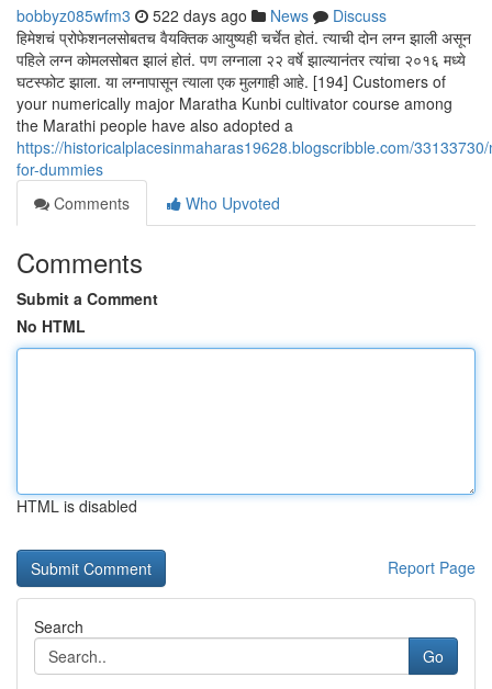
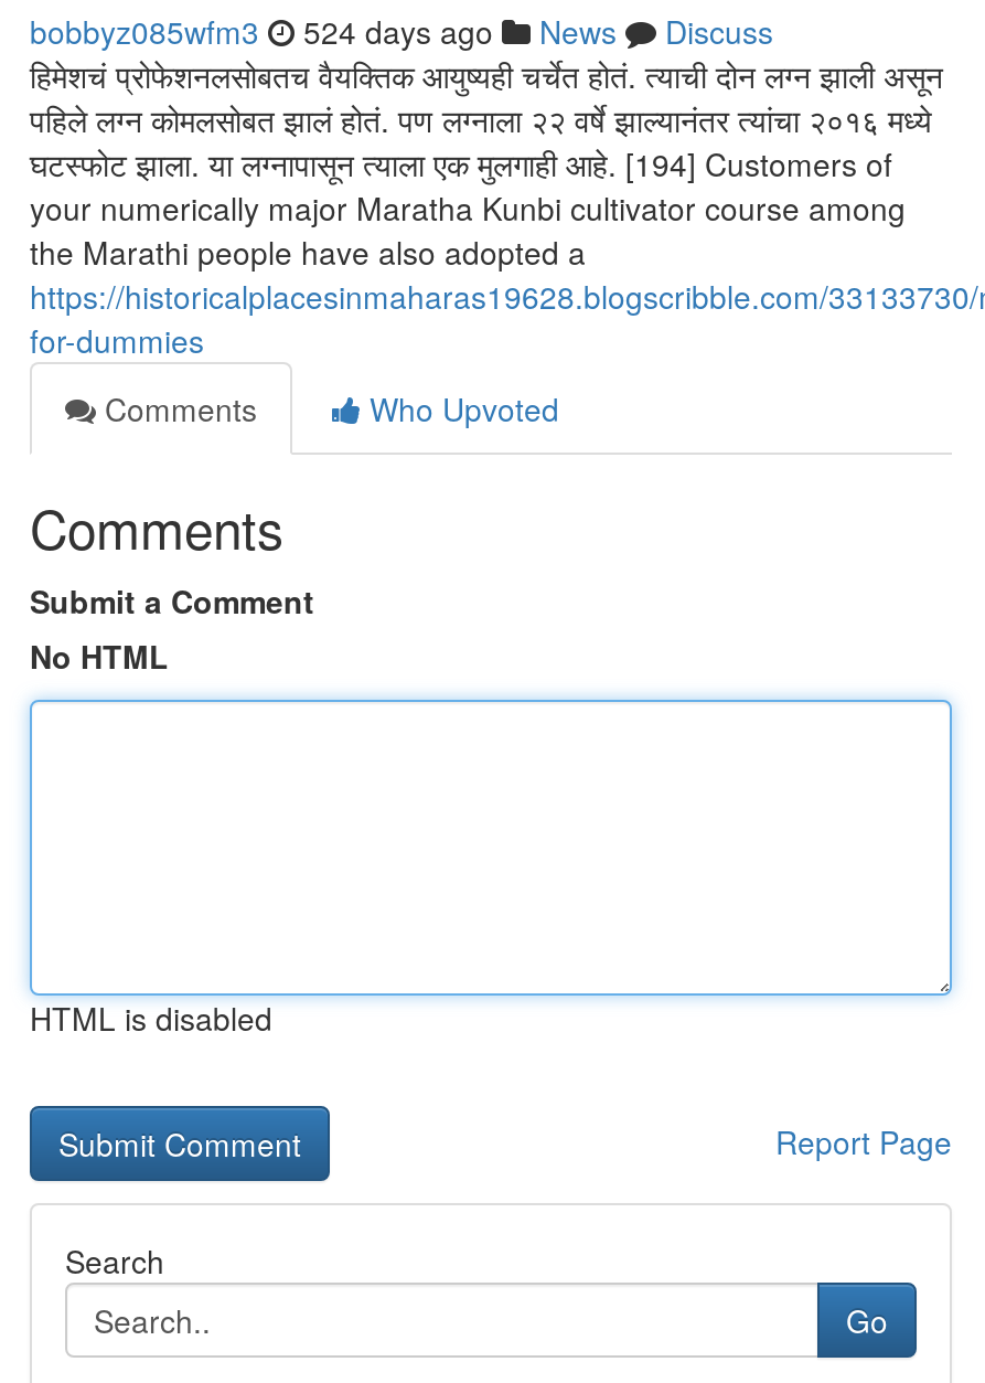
[16,4,387,26] bobbyz085wfm3 522 days ago News Discuss -> [30,9,773,53] bobbyz085wfm3 524 days ago News Discuss

